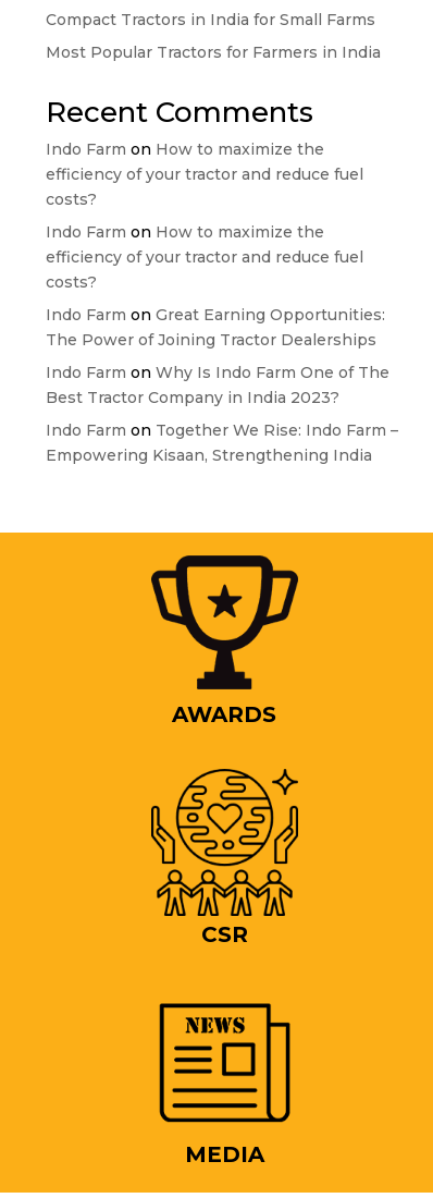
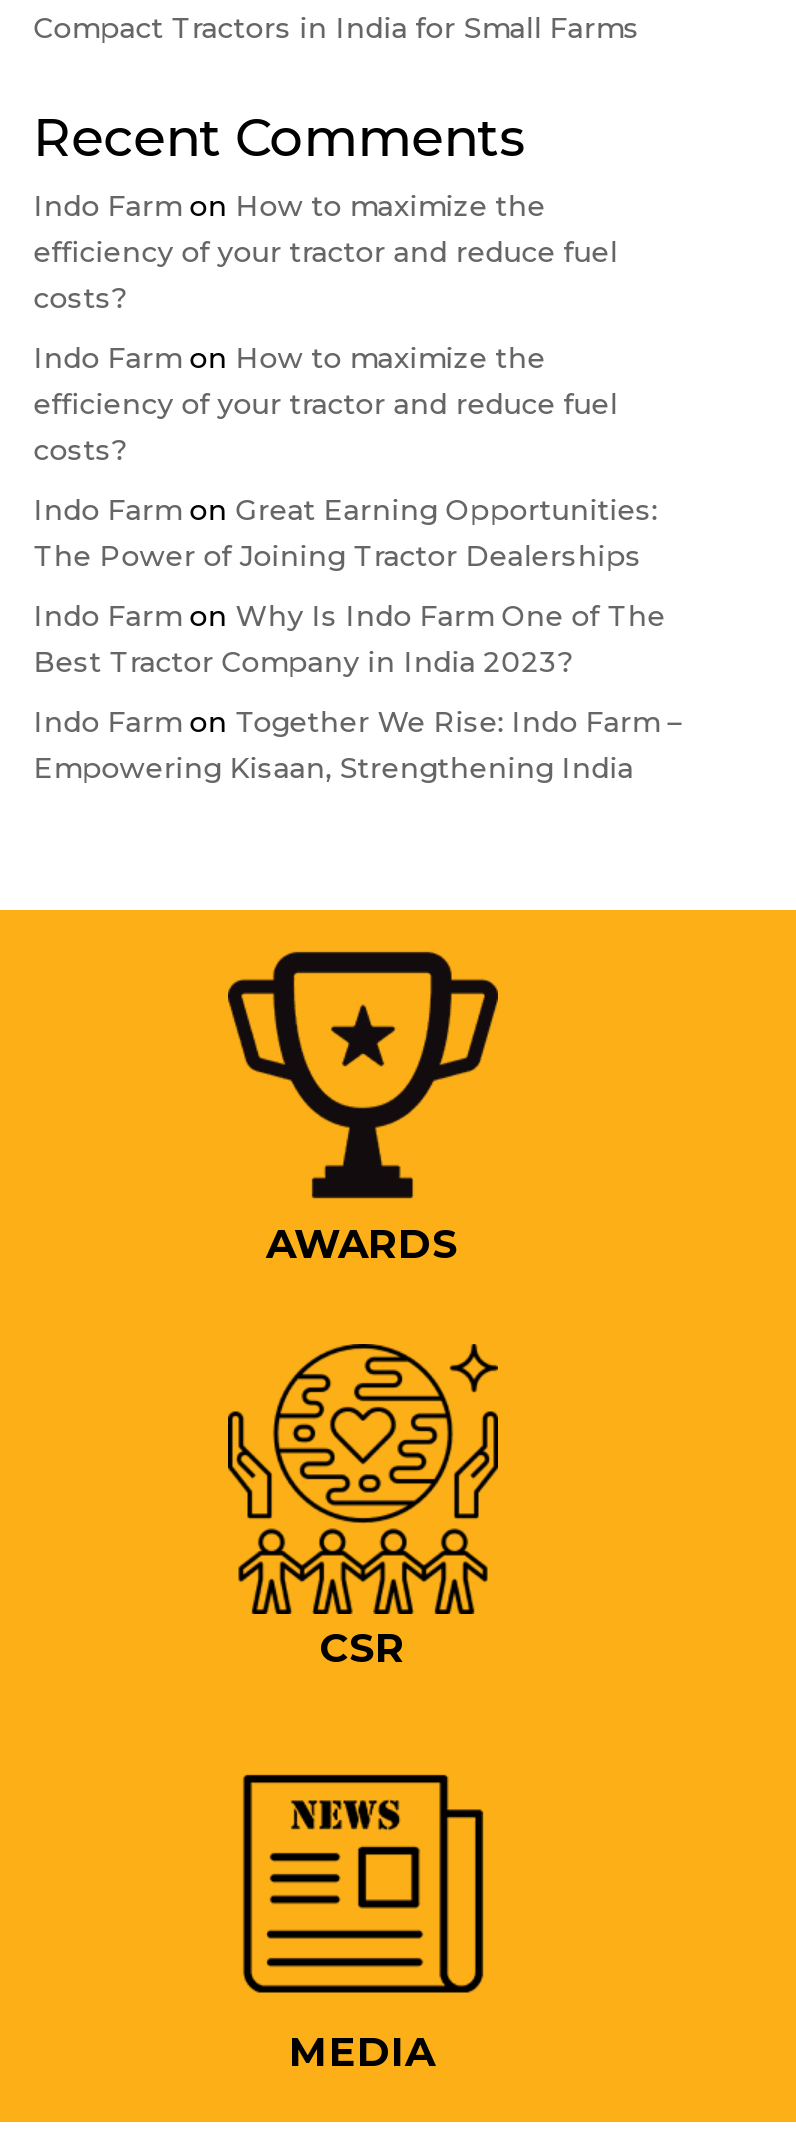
[45,42,381,62] Most Popular Tractors for Farmers in India -> none

